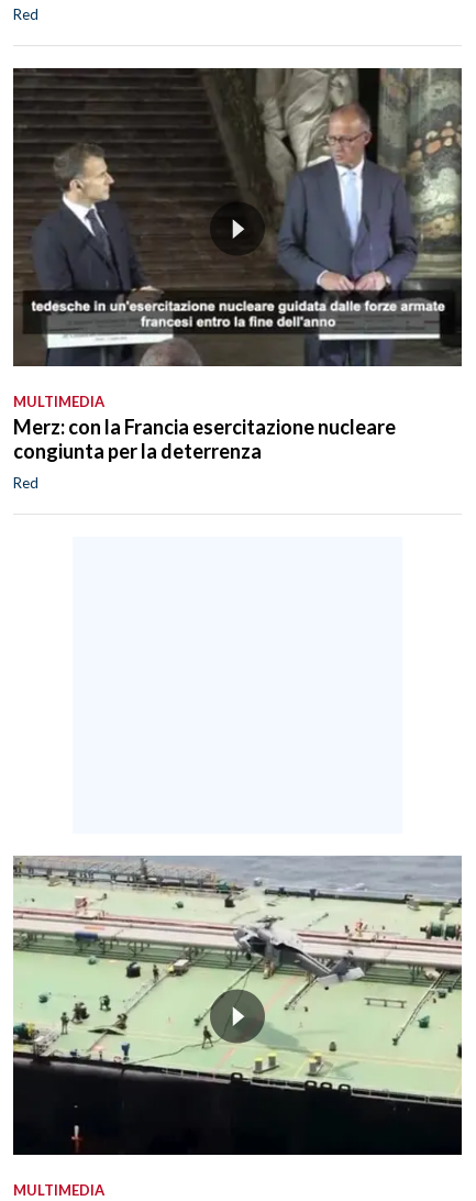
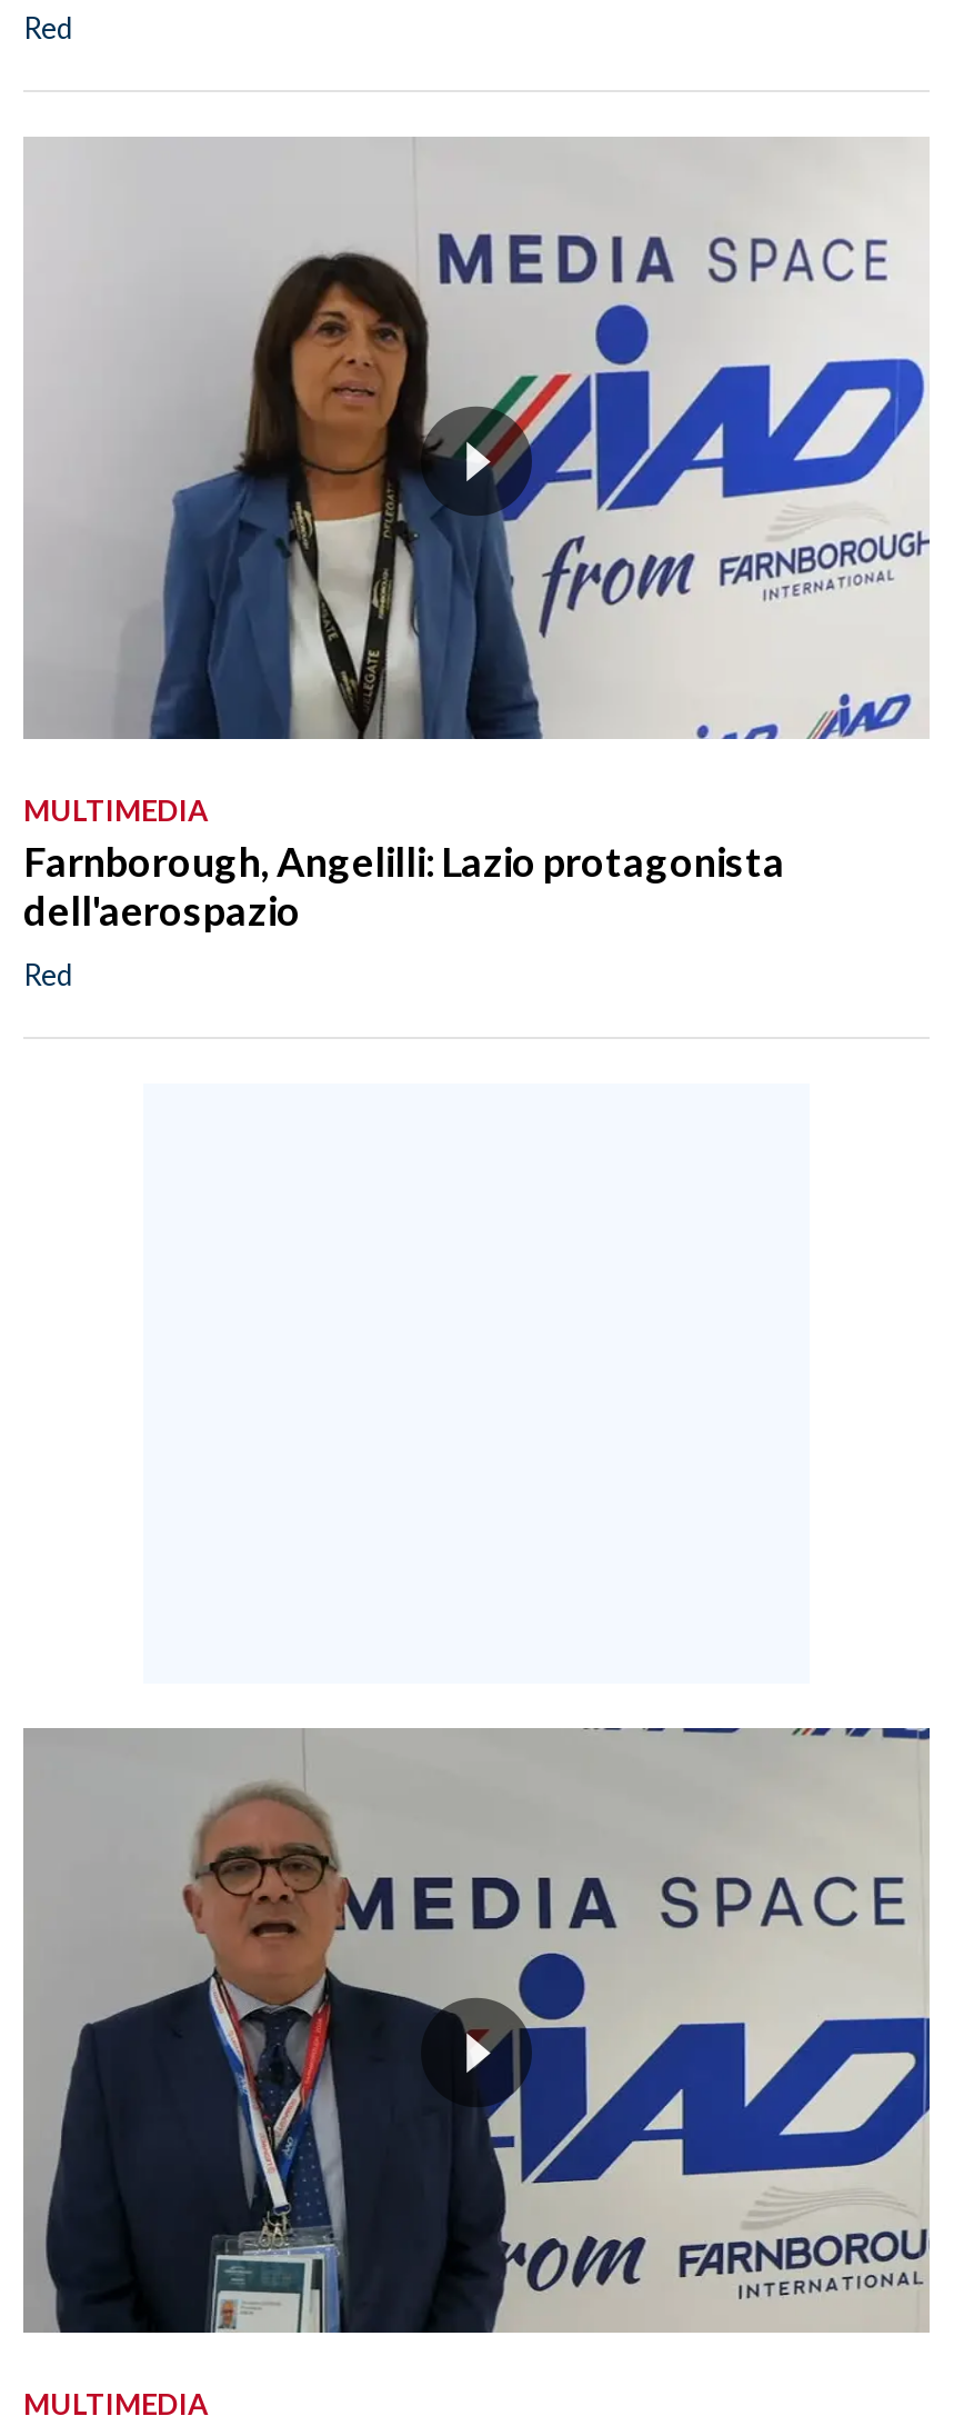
[12,67,463,367] [image] -> [23,137,930,741] [image]
[13,415,396,463] Merz: con la Francia esercitazione nucleare | congiunta per la deterrenza -> [23,837,785,935] Farnborough, Angelilli: Lazio protagonista | dell'aerospazio
[13,857,463,1156] [image] -> [23,1728,932,2335] [image]

